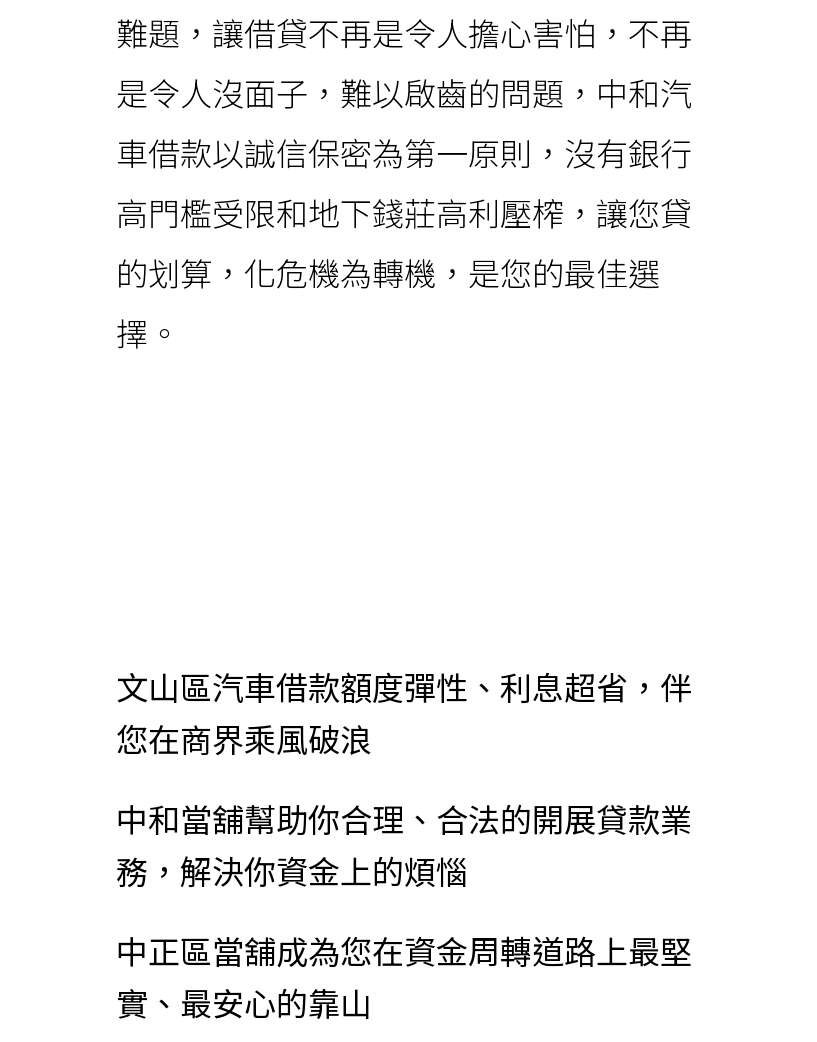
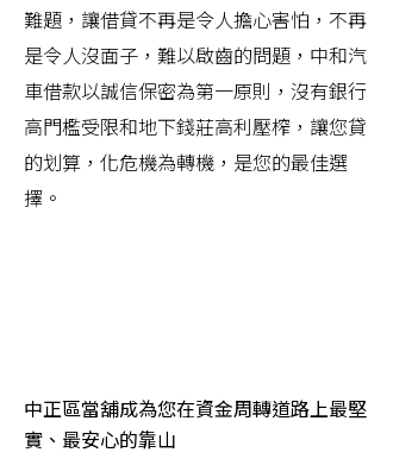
[116,662,692,894] 文山區汽車借款額度彈性、利息超省，伴 | 您在商界乘風破浪 | 中和當舖幫助你合理、合法的開展貸款業 | 務，解決你資金上的煩惱 -> none

